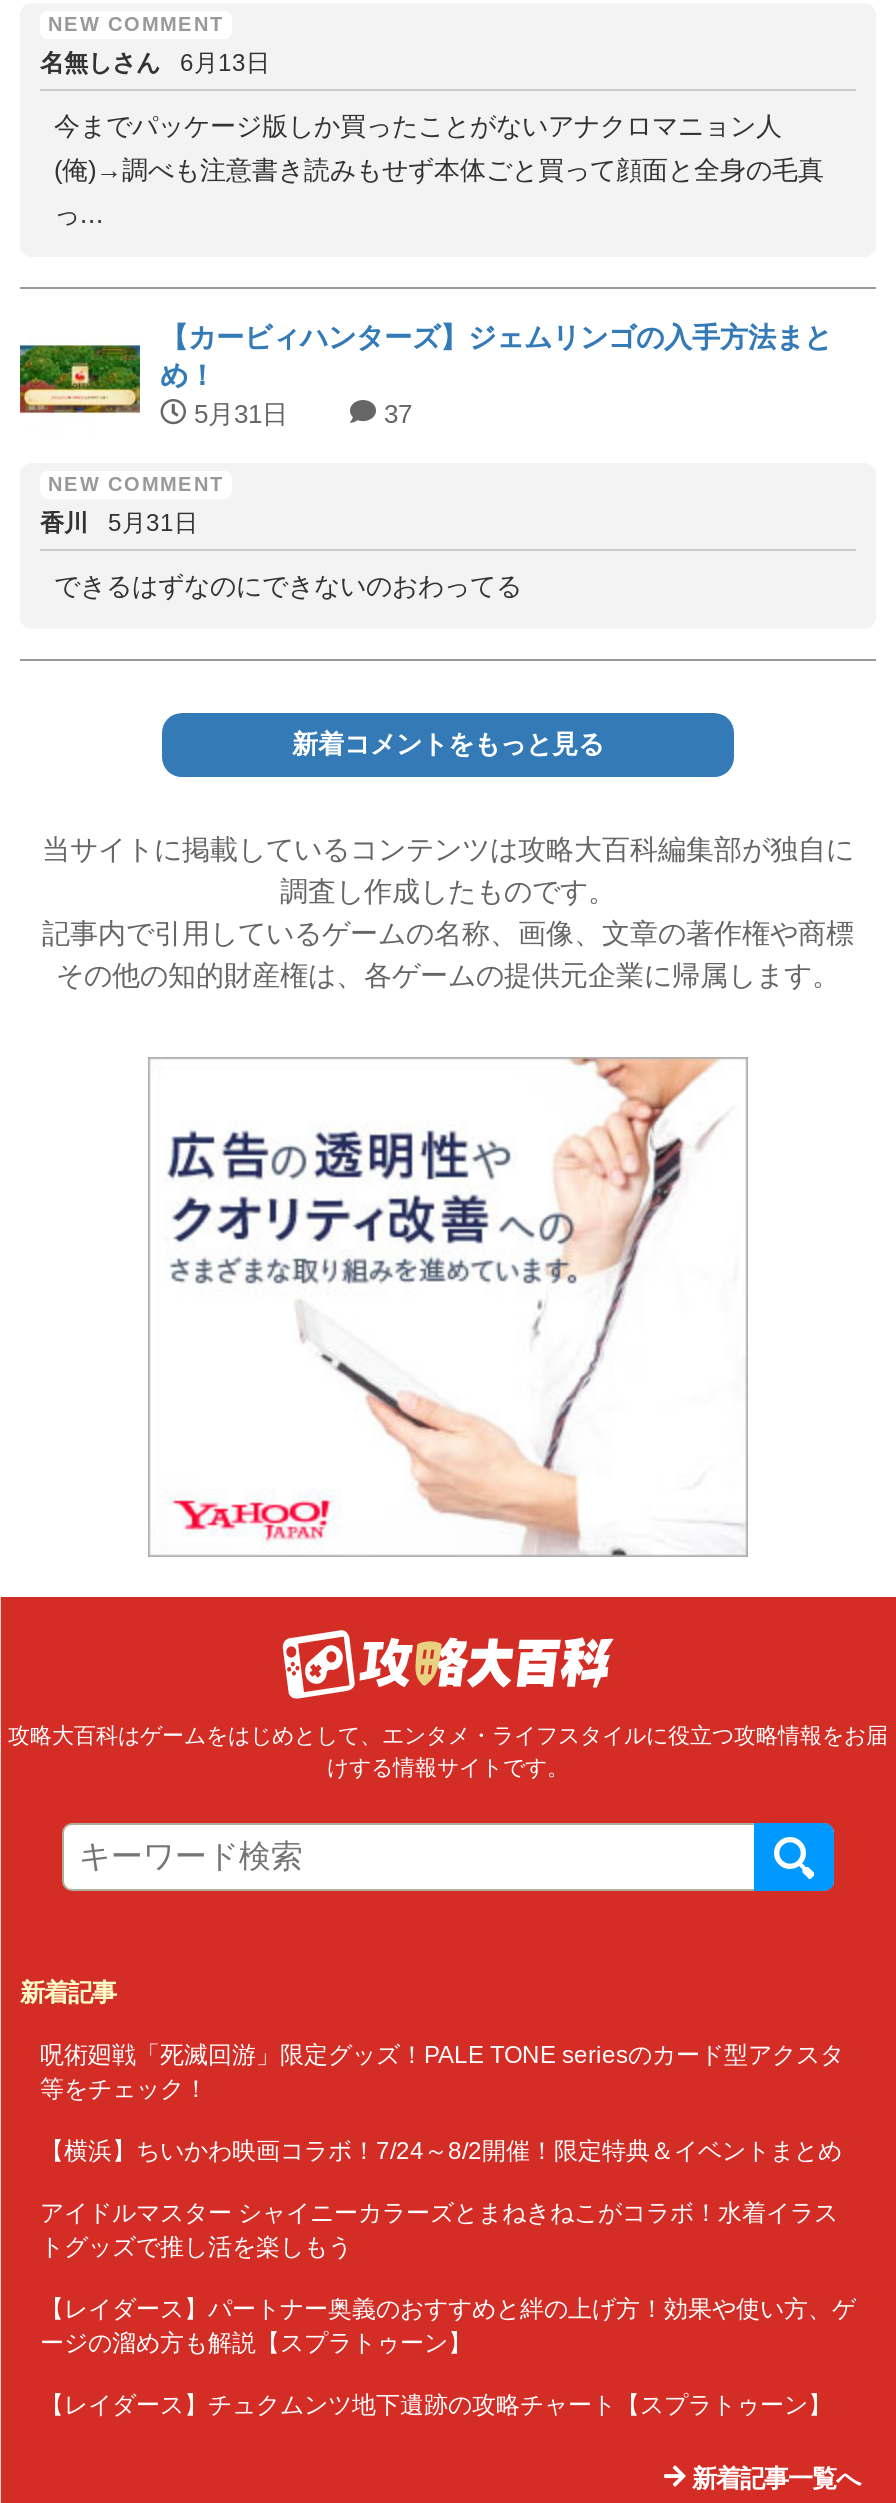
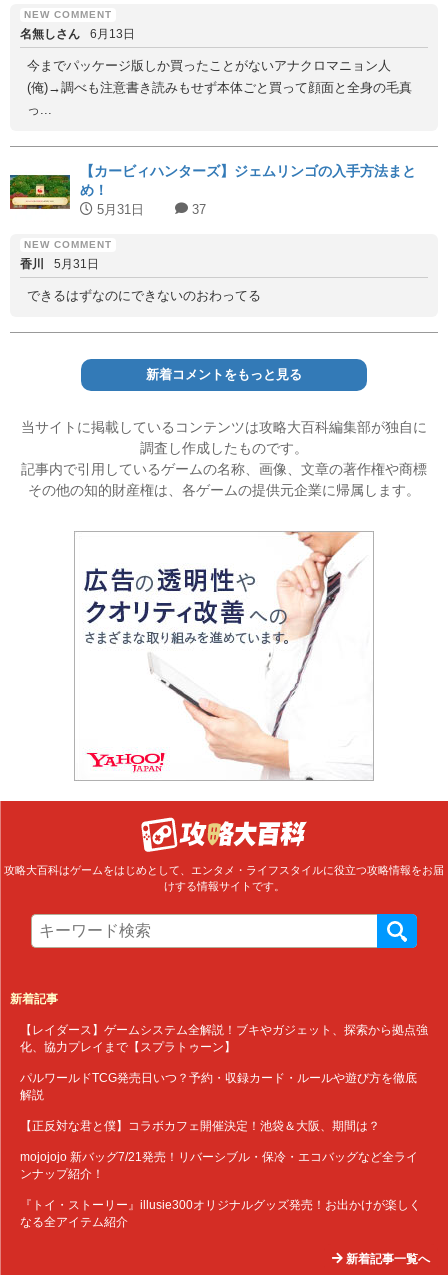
[40,2041,844,2101] 呪術廻戦「死滅回游」限定グッズ！PALE TONE seriesのカード型アクスタ | 等をチェック！ -> [20,1023,428,1053] 【レイダース】ゲームシステム全解説！ブキやガジェット、探索から拠点強 | 化、協力プレイまで【スプラトゥーン】
[40,2137,842,2163] 【横浜】ちいかわ映画コラボ！7/24～8/2開催！限定特典＆イベントまとめ -> [20,1071,417,1101] パルワールドTCG発売日いつ？予約・収録カード・ルールや遊び方を徹底 | 解説
[40,2199,838,2259] アイドルマスター シャイニーカラーズとまねきねこがコラボ！水着イラス | トグッズで推し活を楽しもう -> [20,1119,380,1132] 【正反対な君と僕】コラボカフェ開催決定！池袋＆大阪、期間は？
[40,2295,856,2355] 【レイダース】パートナー奥義のおすすめと絆の上げ方！効果や使い方、ゲ | ージの溜め方も解説【スプラトゥーン】 -> [20,1150,418,1180] mojojojo 新バッグ7/21発売！リバーシブル・保冷・エコバッグなど全ライ | ンナップ紹介！
[40,2391,832,2417] 【レイダース】チュクムンツ地下遺跡の攻略チャート【スプラトゥーン】 -> [20,1198,421,1228] 『トイ・ストーリー』illusie300オリジナルグッズ発売！お出かけが楽しく | なる全アイテム紹介

